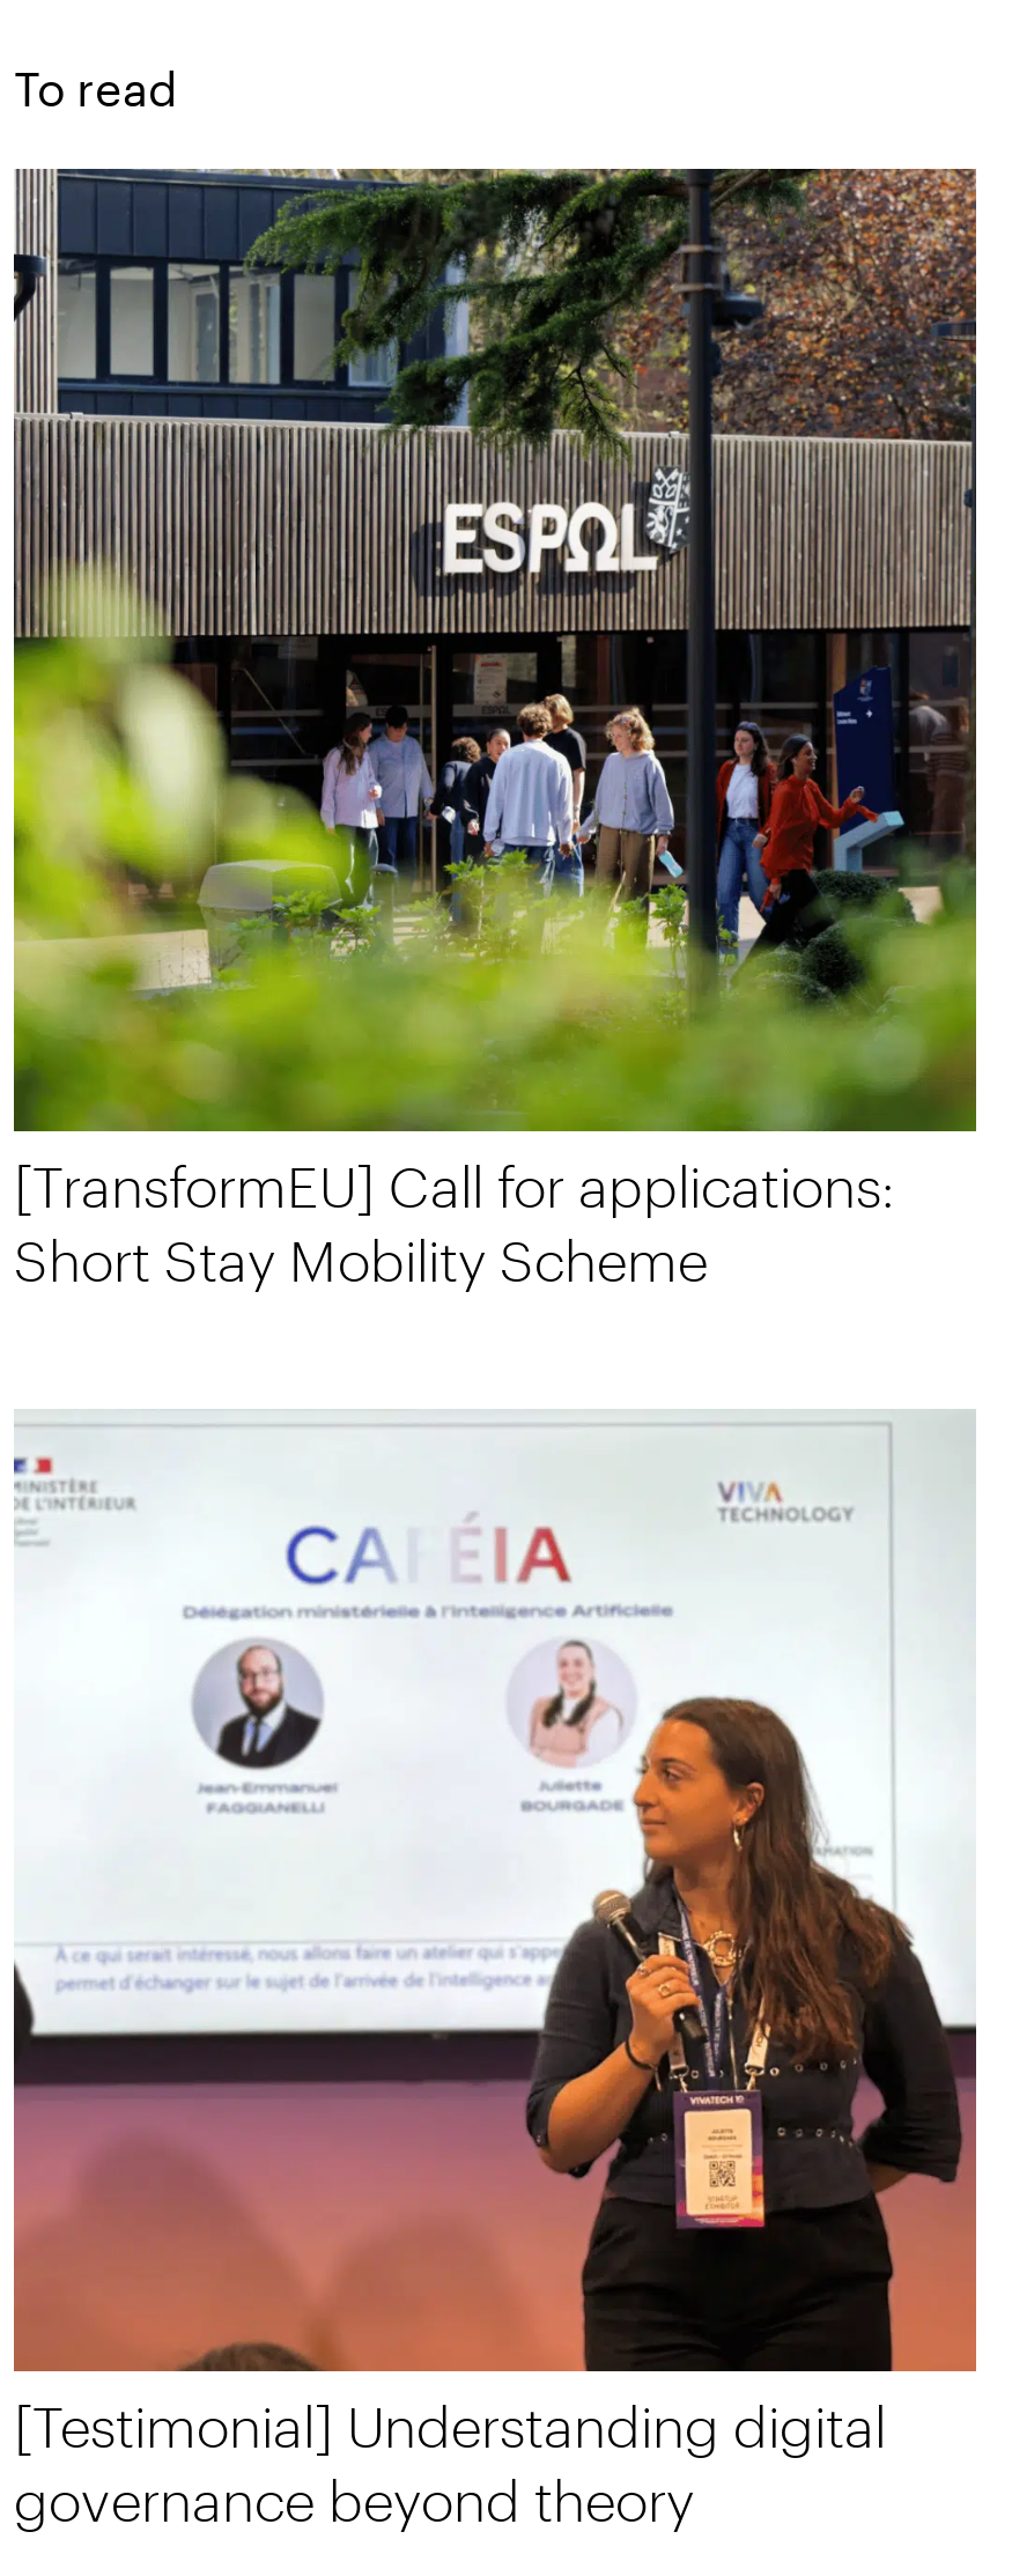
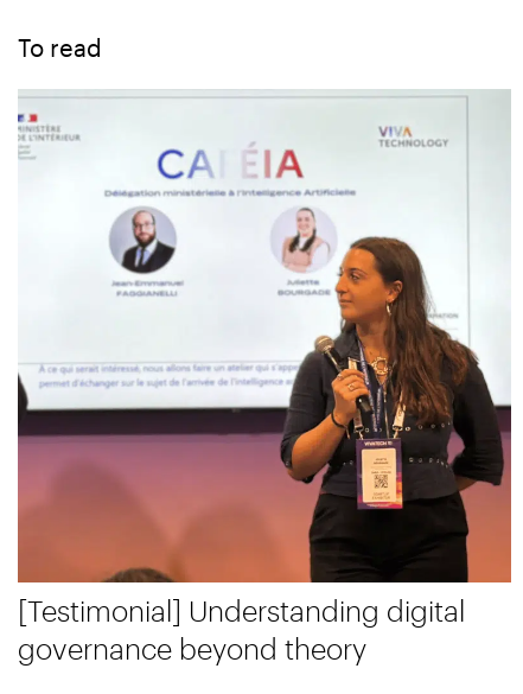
[12,167,978,1293] [image] | [TransformEU] Call for applications: | Short Stay Mobility Scheme -> none

